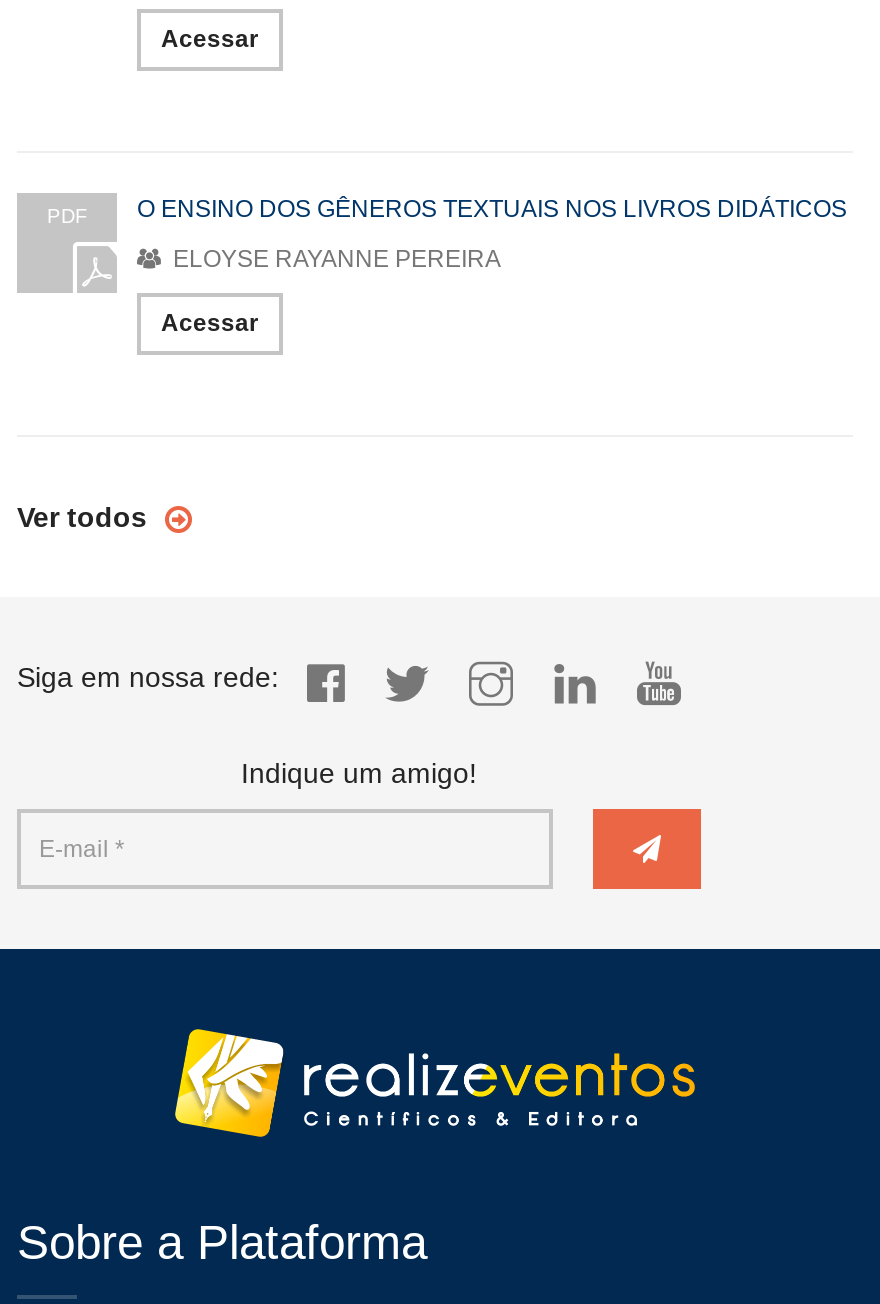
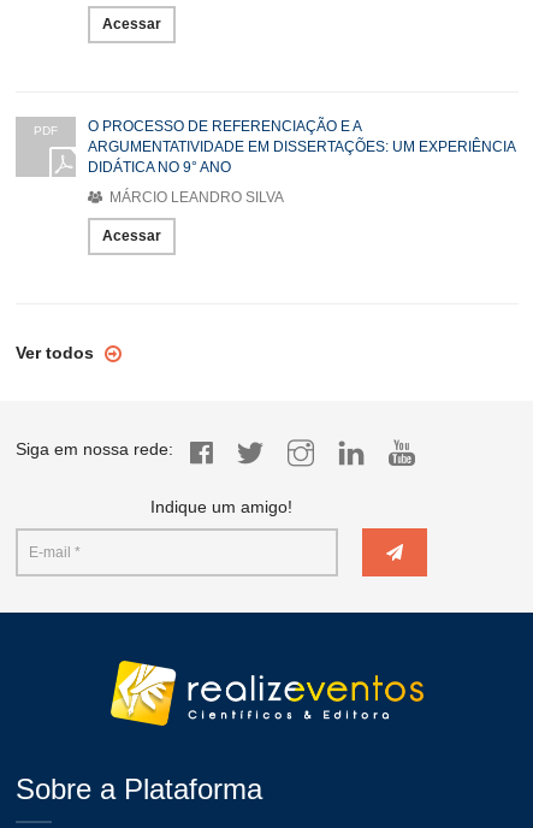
[137,195,847,223] O ENSINO DOS GÊNEROS TEXTUAIS NOS LIVROS DIDÁTICOS -> [88,118,515,176] O PROCESSO DE REFERENCIAÇÃO E A | ARGUMENTATIVIDADE EM DISSERTAÇÕES: UM EXPERIÊNCIA | DIDÁTICA NO 9° ANO
[167,245,501,273] ELOYSE RAYANNE PEREIRA -> [106,189,284,206] MÁRCIO LEANDRO SILVA

